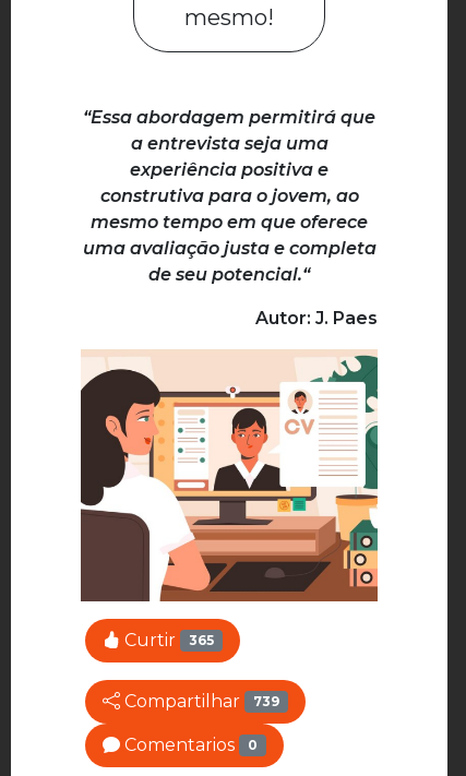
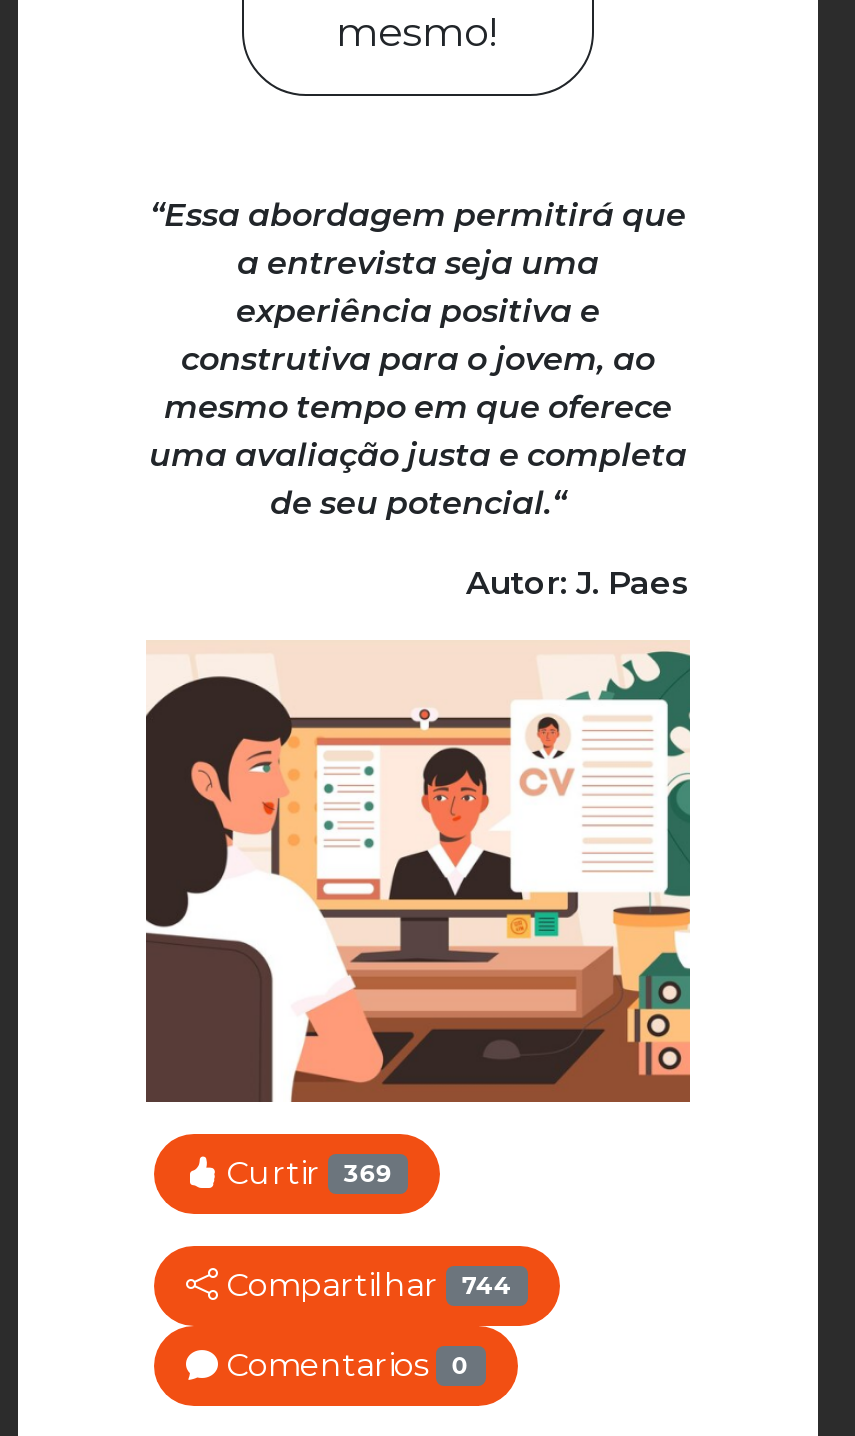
[120,630,214,650] Curtir 365 -> [218,1154,392,1192] Curtir 369
[120,691,279,712] Compartilhar 739 -> [218,1266,512,1304] Compartilhar 744

